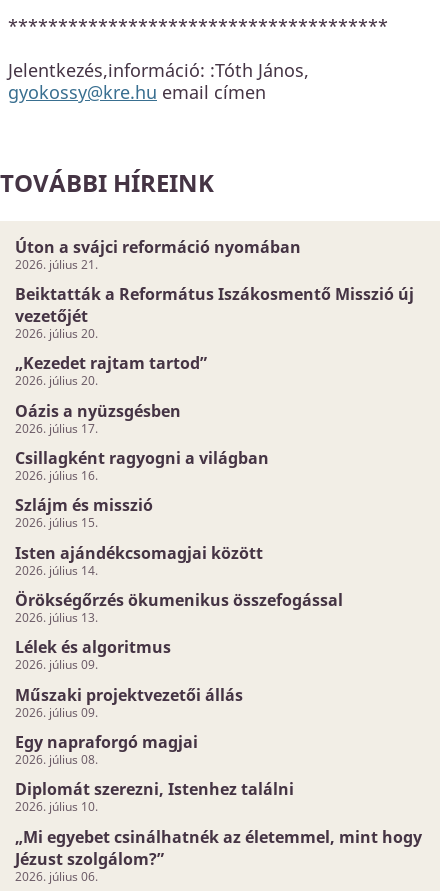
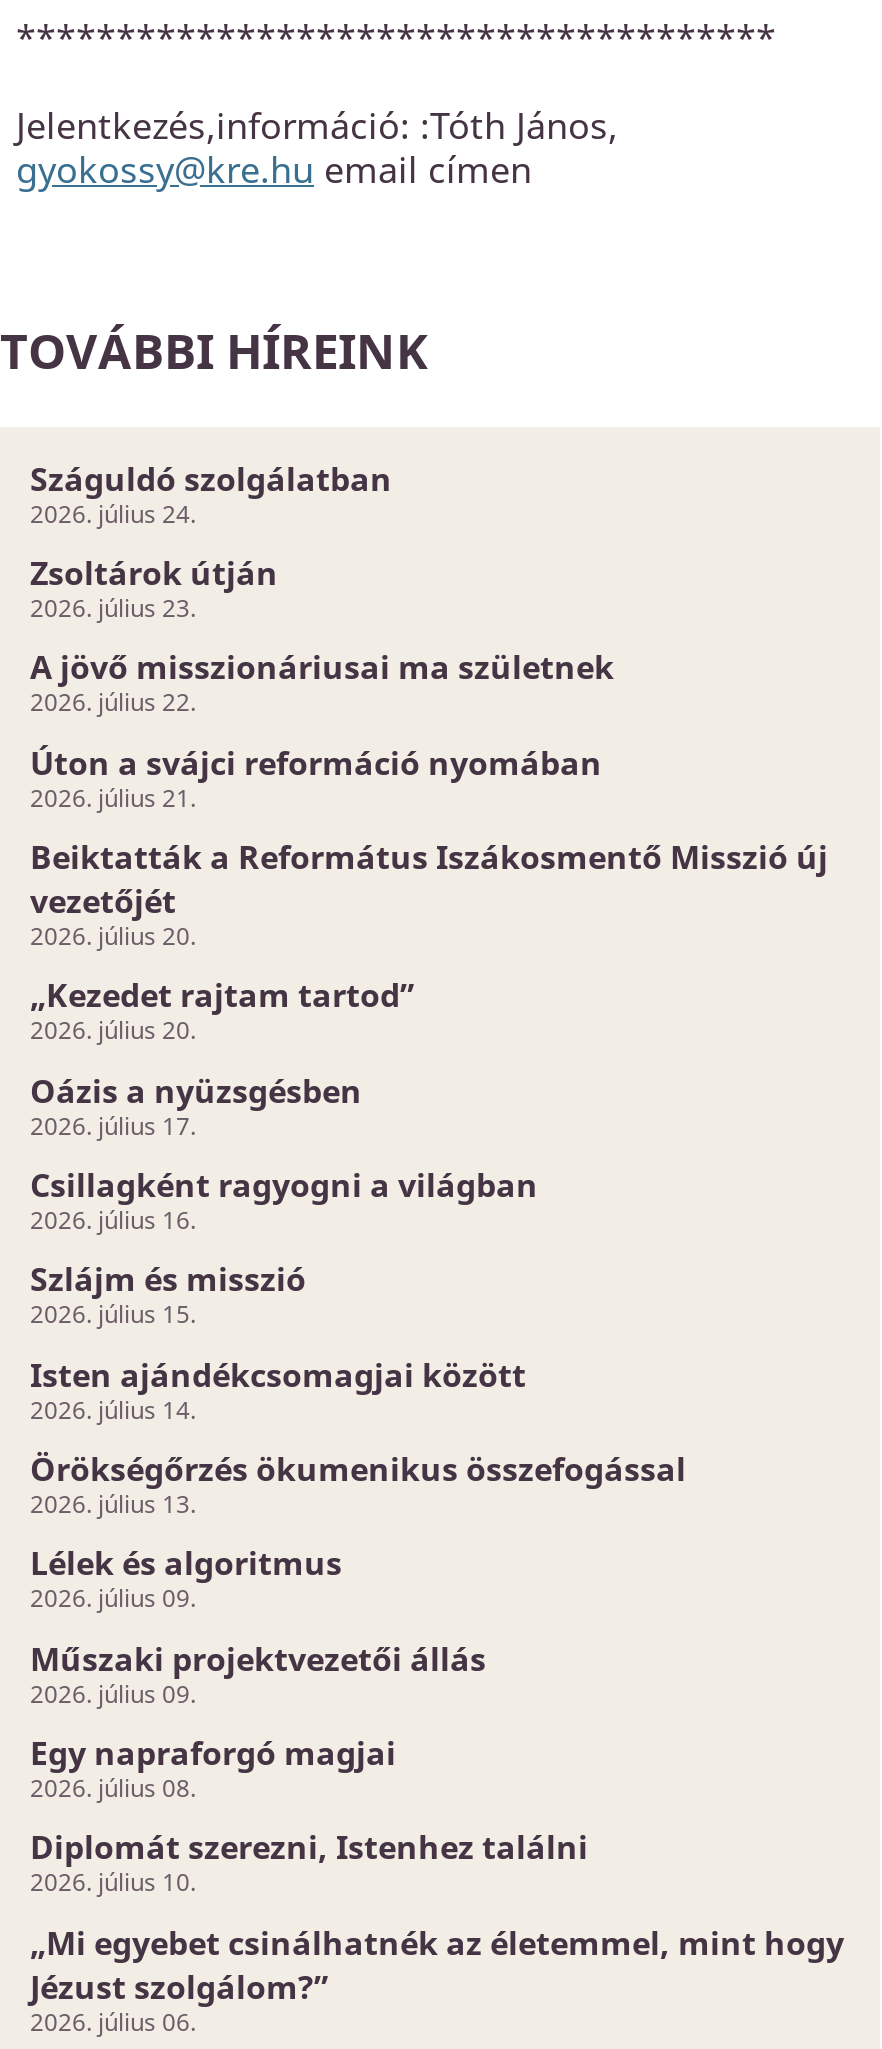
none -> [30,456,614,719] Száguldó szolgálatban | 2026. július 24. | Zsoltárok útján | 2026. július 23. | A jövő misszionáriusai ma születnek | 2026. július 22.

